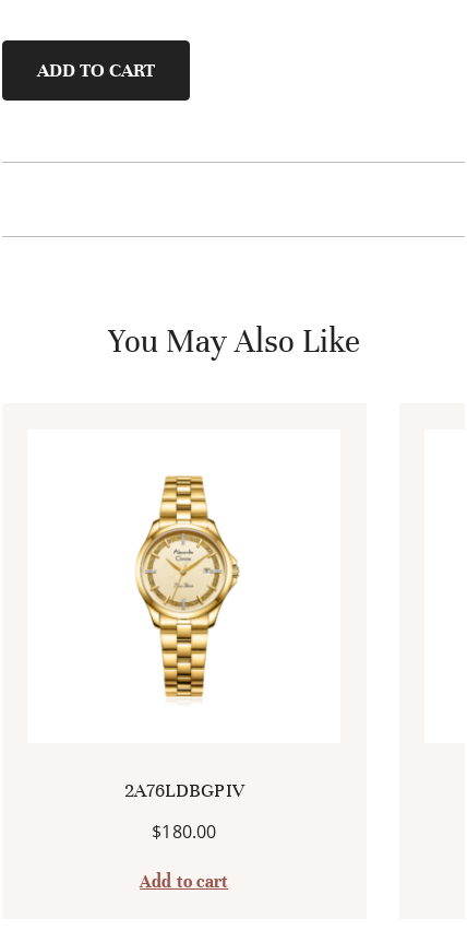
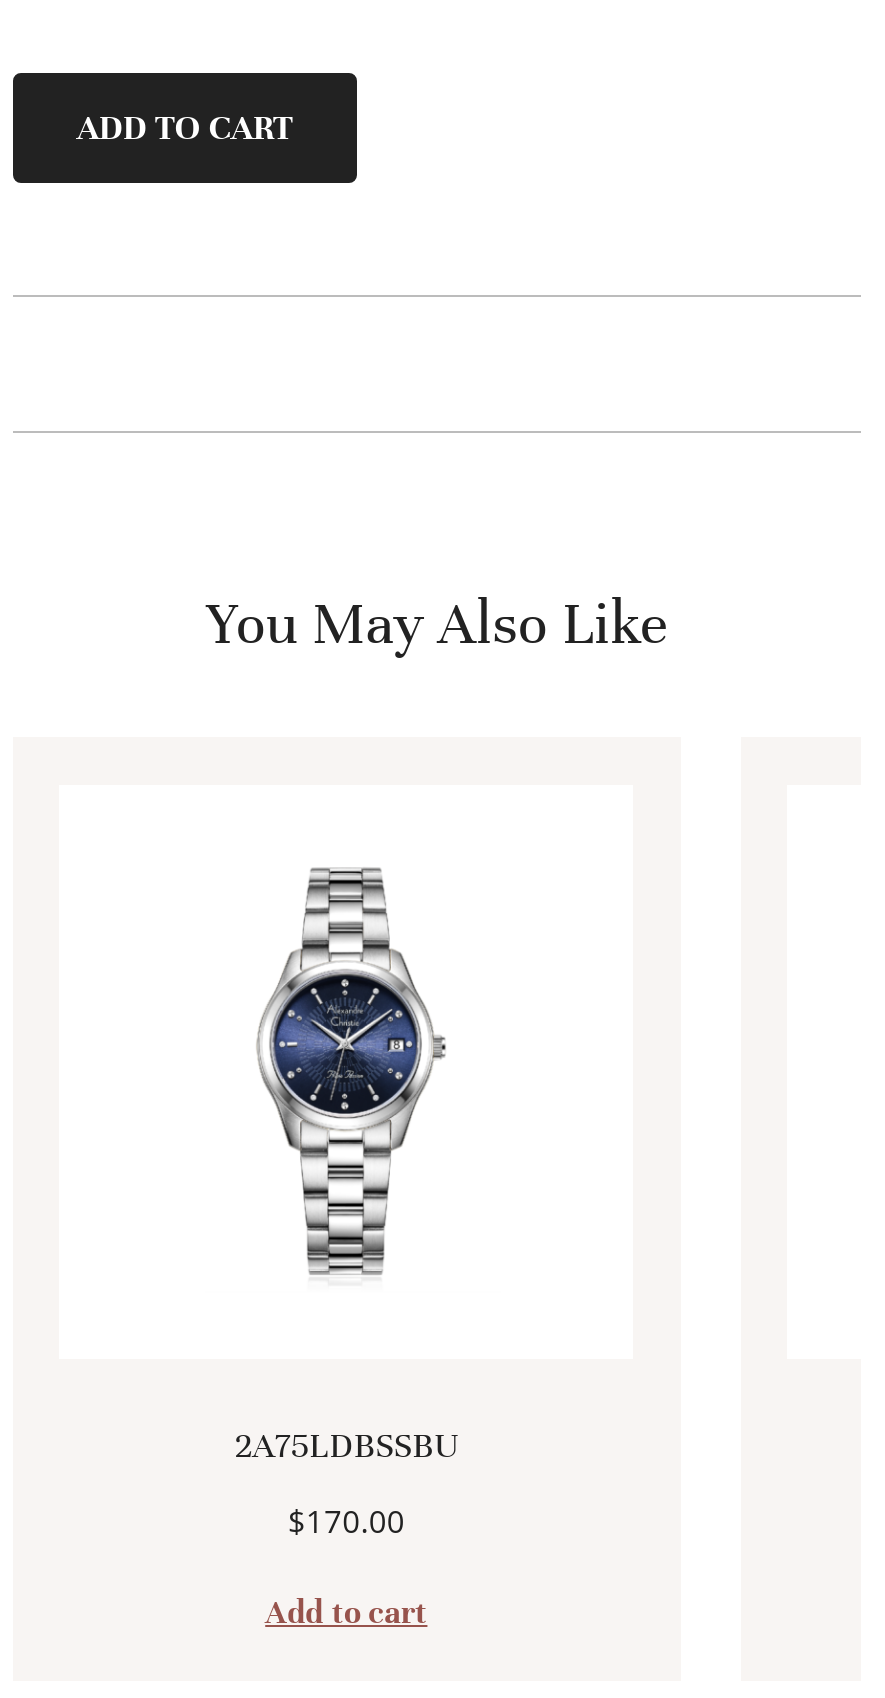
[135,475,239,697] [image] -> [257,867,447,1275] [image]
[124,778,244,802] 2A76LDBGPIV -> [234,1423,458,1467] 2A75LDBSSBU
[152,820,216,844] $180.00 -> [288,1499,405,1543] $170.00

